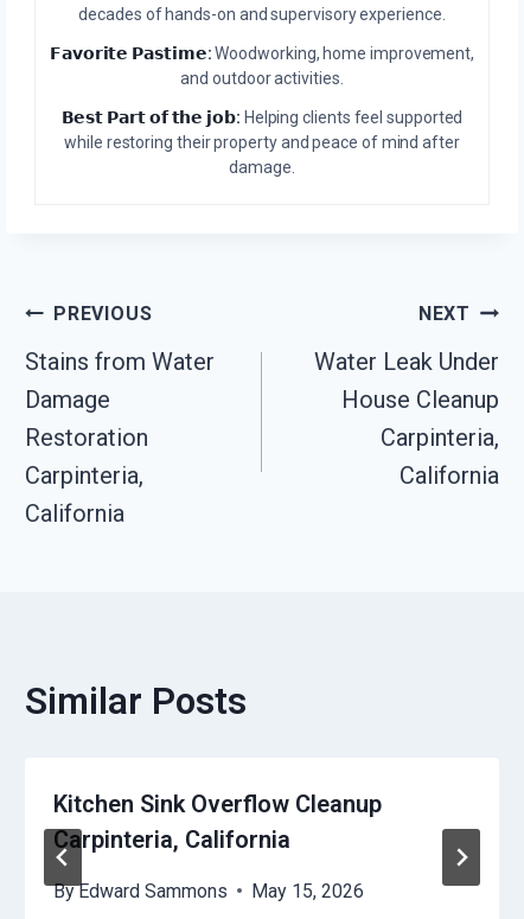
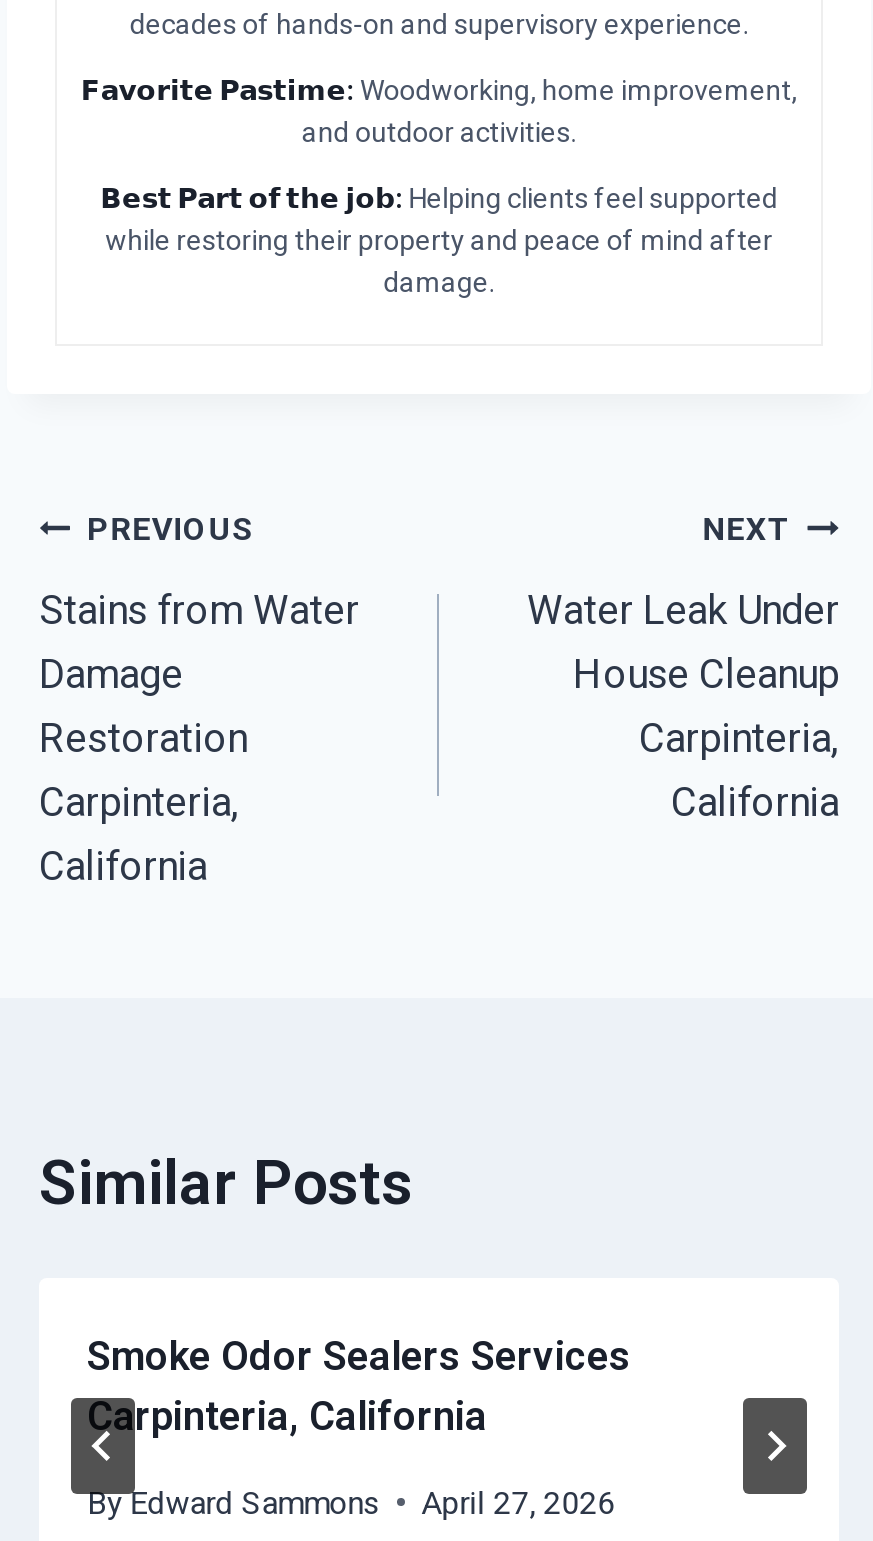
[53,790,382,818] Kitchen Sink Overflow Cleanup -> [87,1332,631,1380] Smoke Odor Sealers Services
[53,880,364,902] By Edward Sammons May 15, 2026 -> [87,1484,615,1522] By Edward Sammons April 27, 2026

